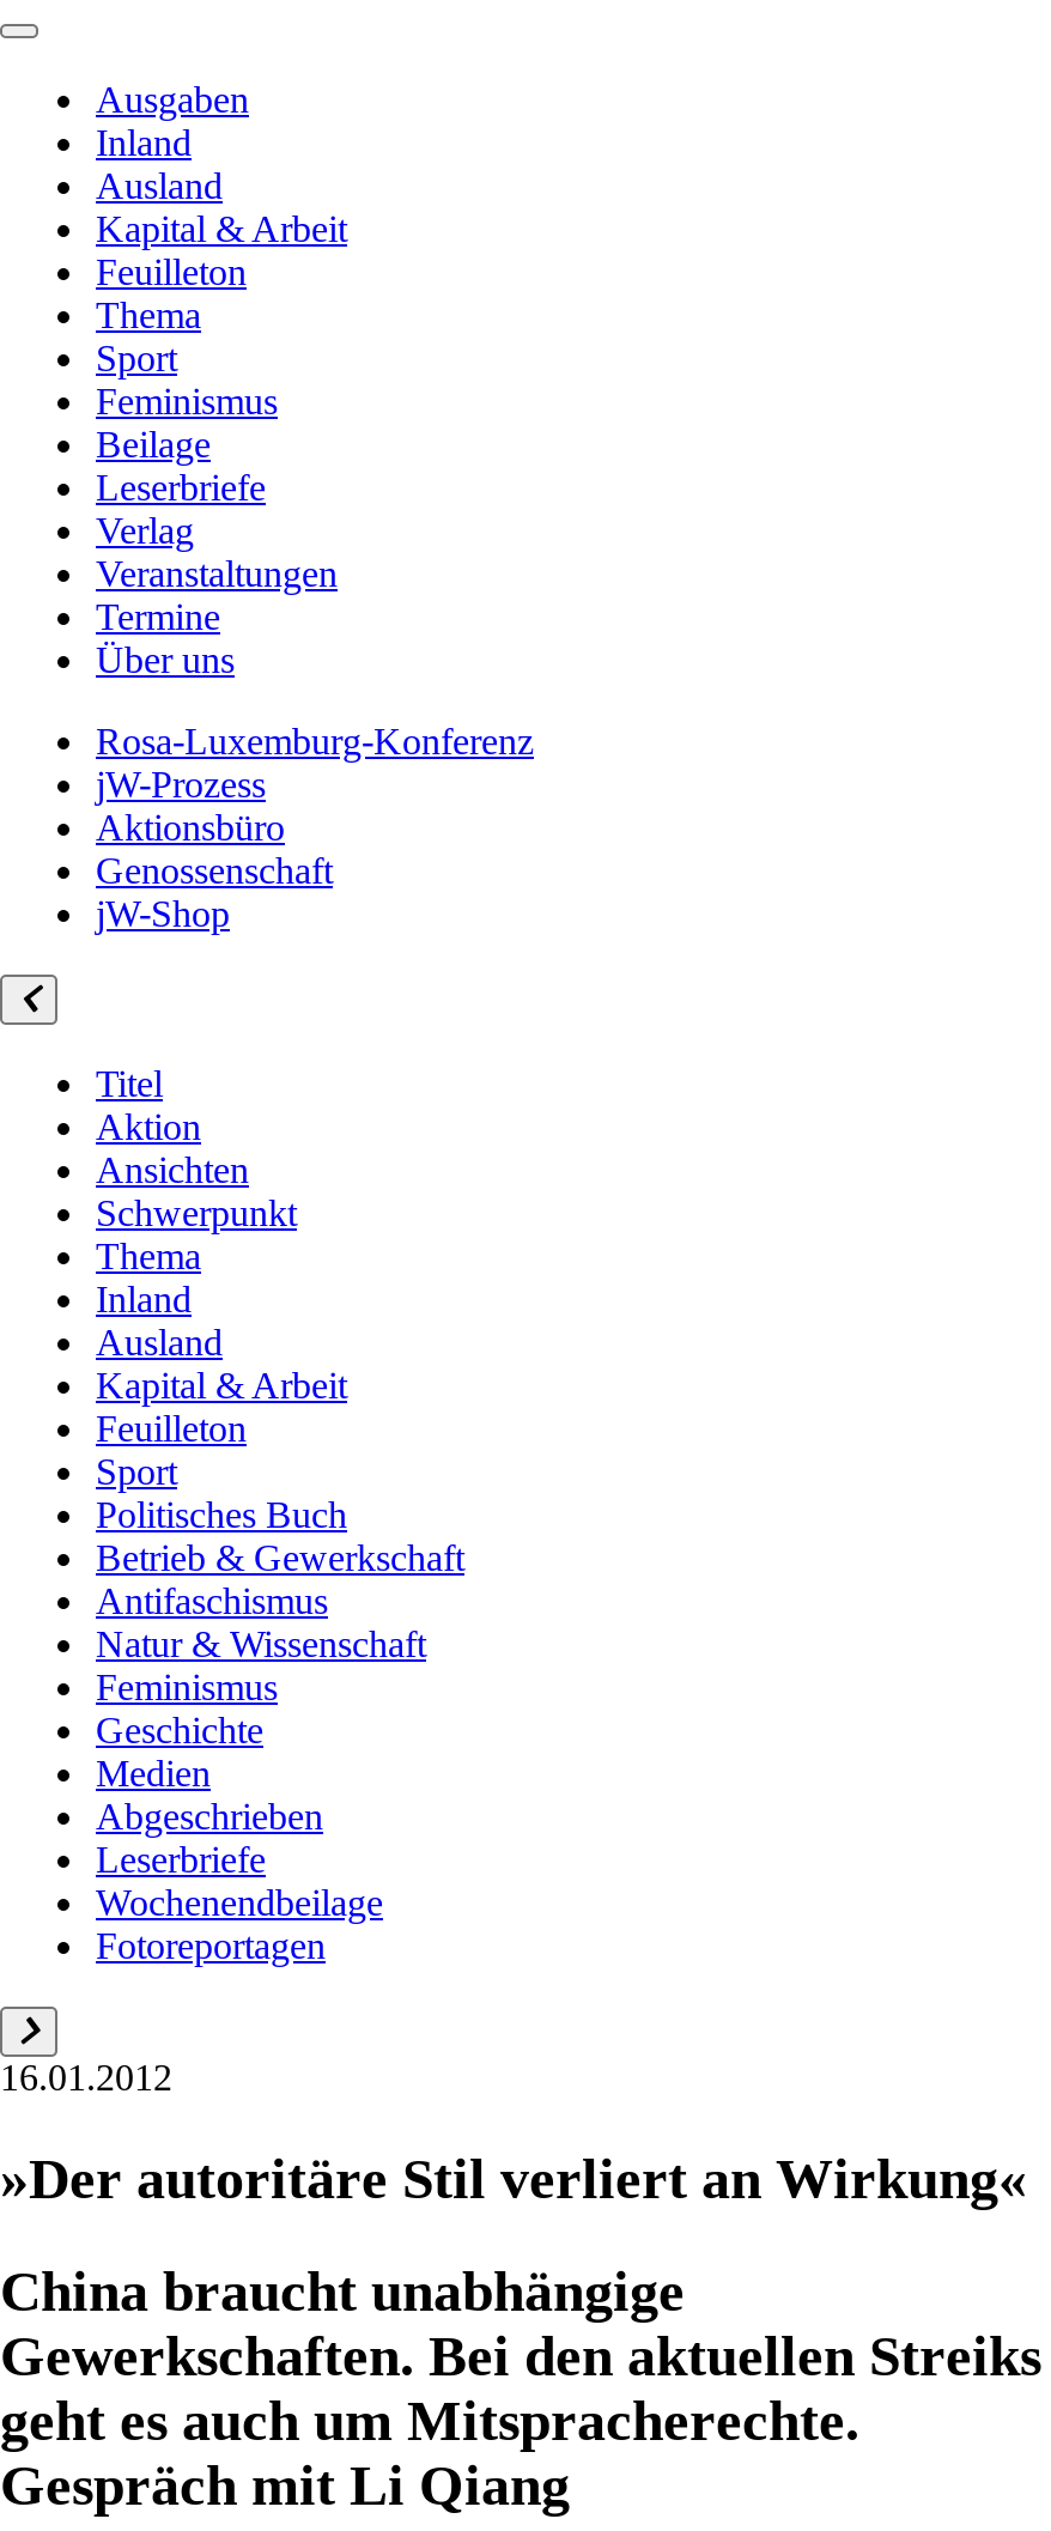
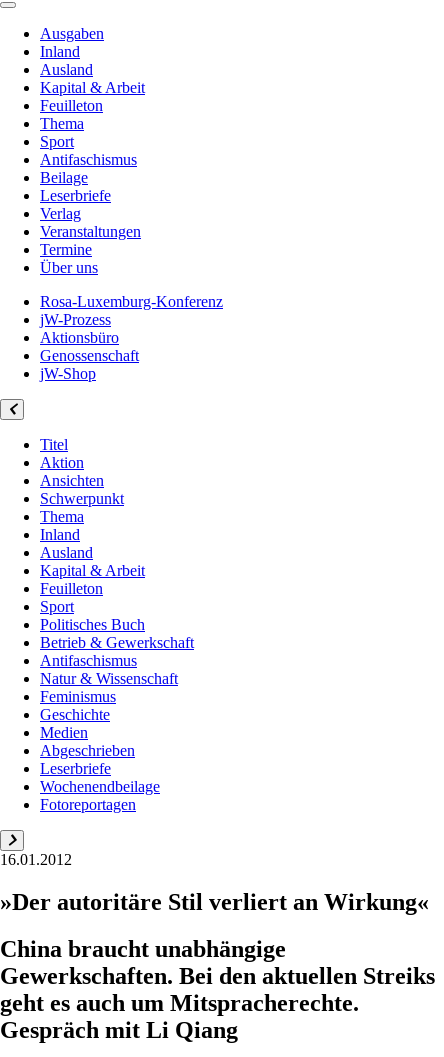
[96,381,278,421] Feminismus -> [40,151,137,168] Antifaschismus

